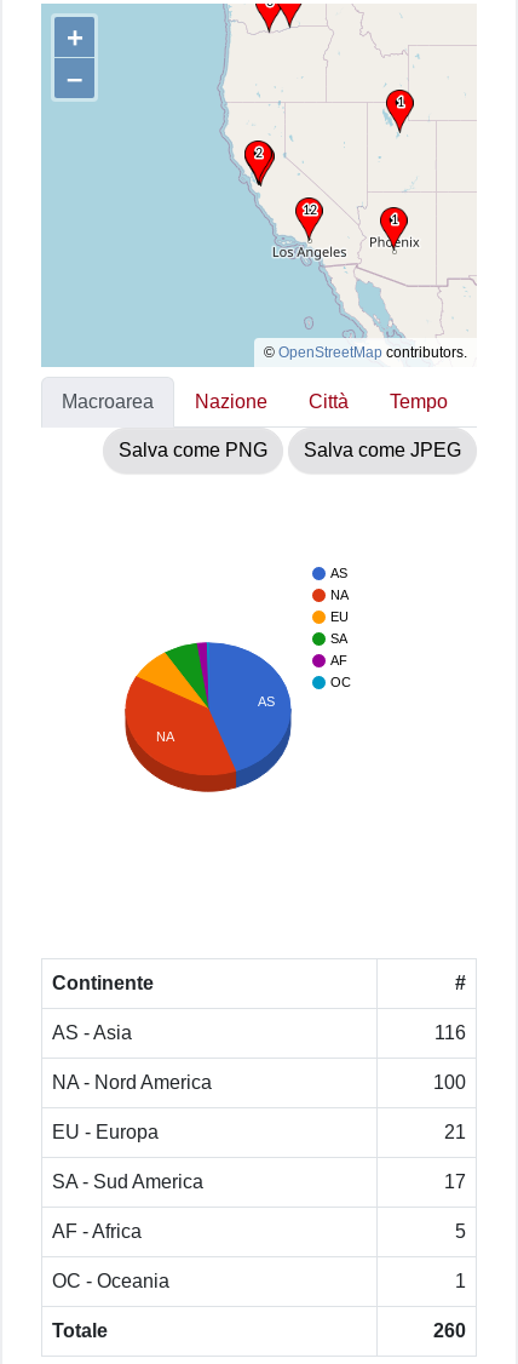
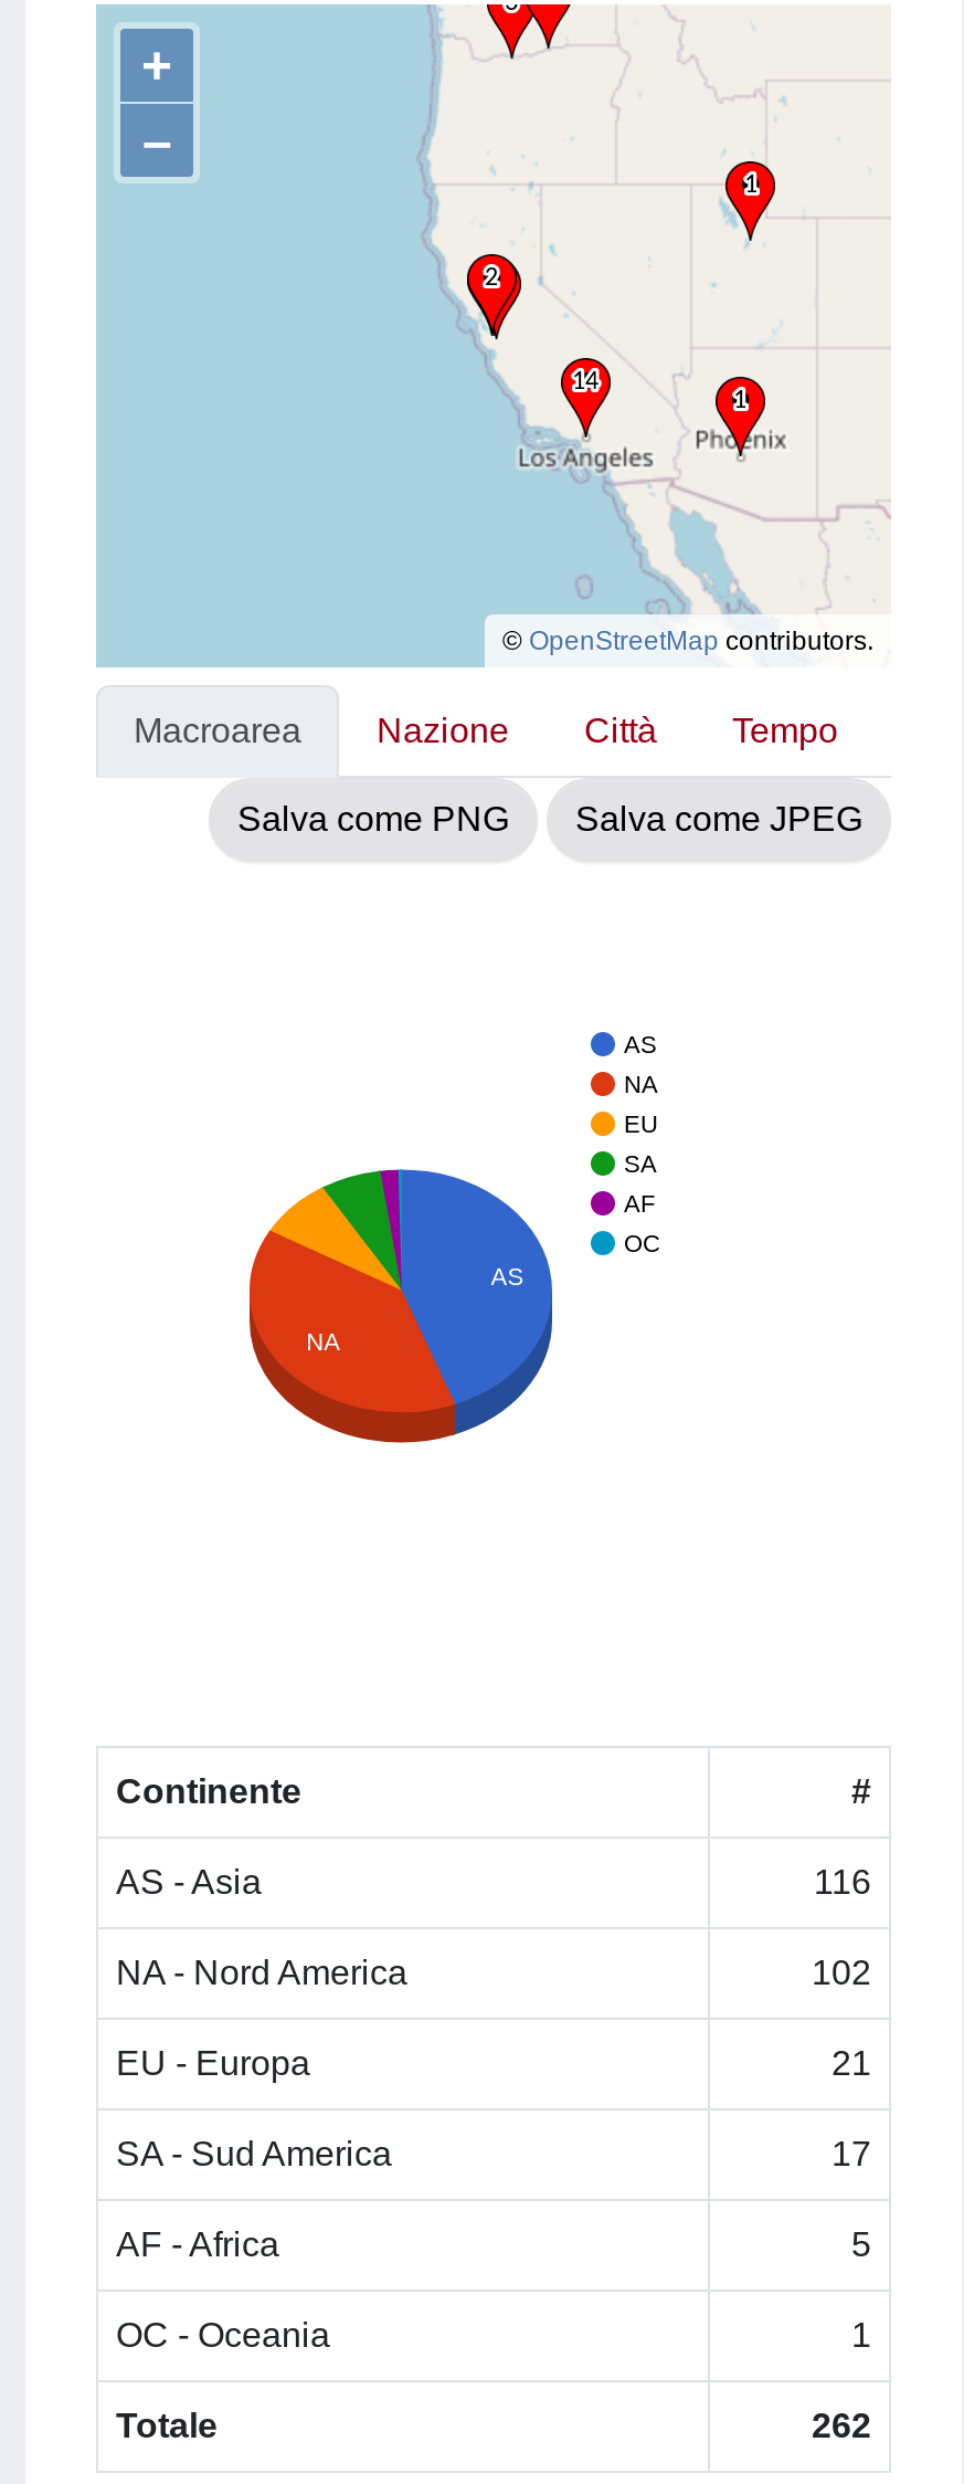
[433,1072,466,1093] 100 -> [812,1954,871,1991] 102
[433,1320,466,1341] 260 -> [812,2407,871,2444] 262

